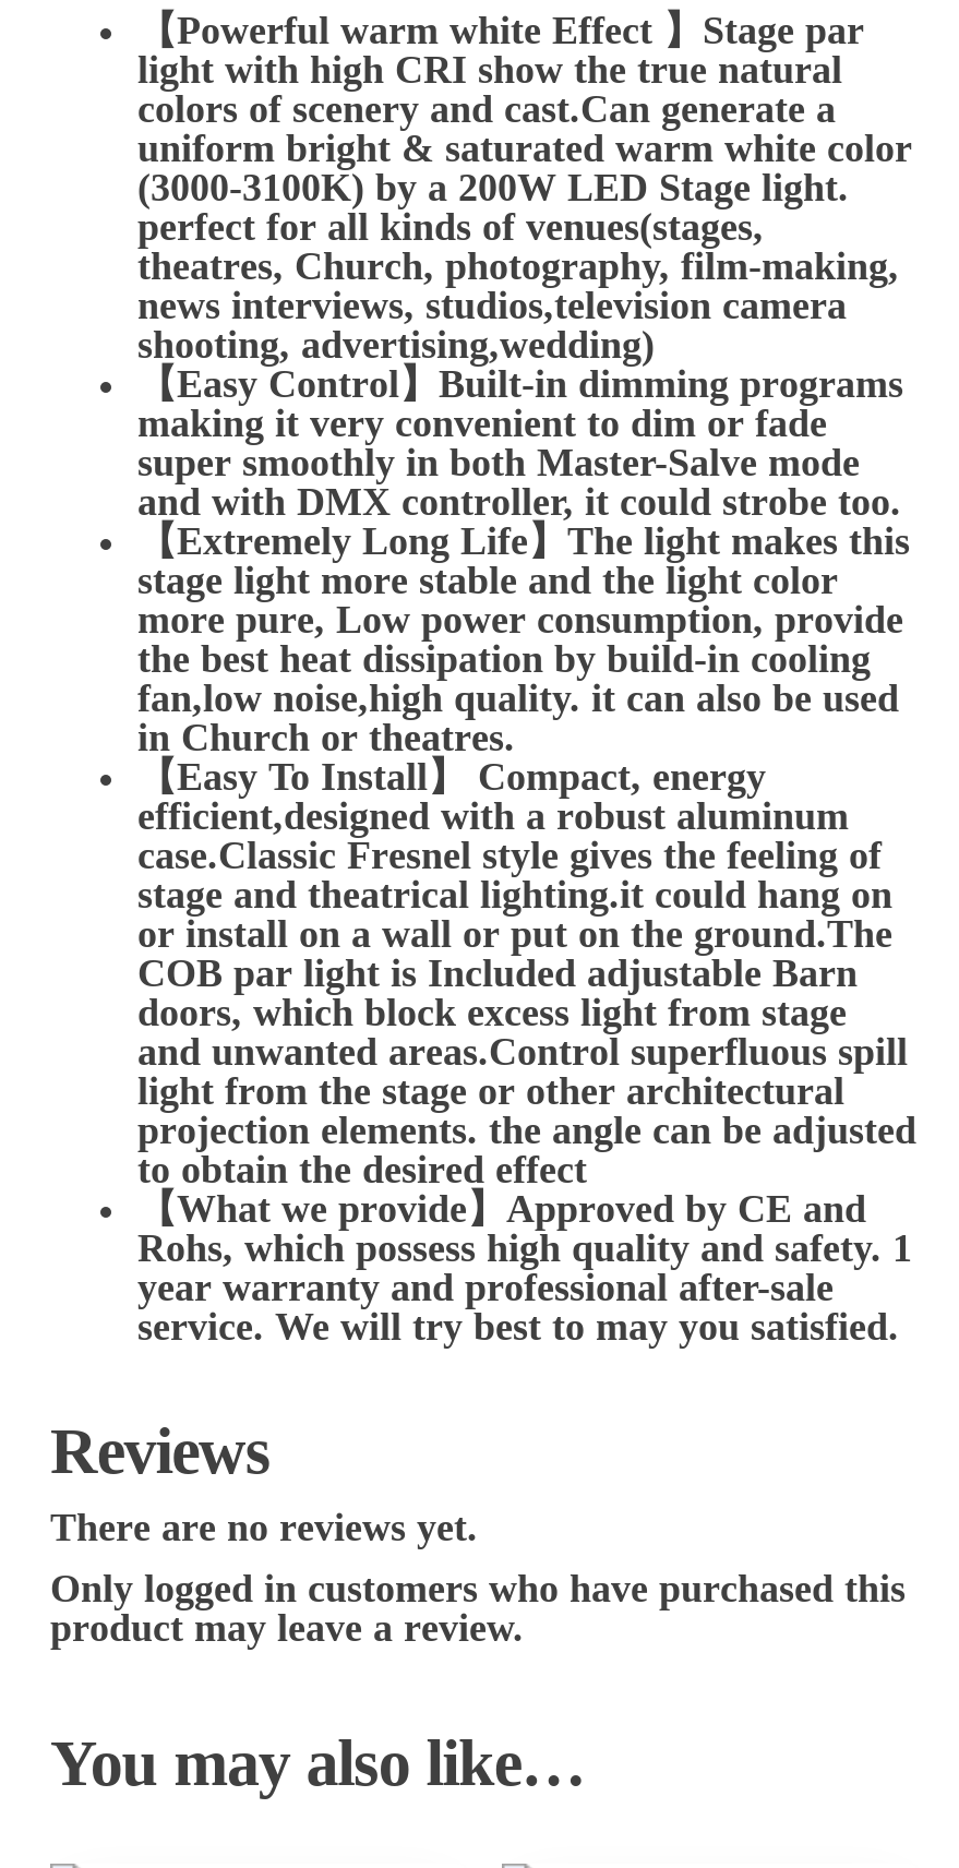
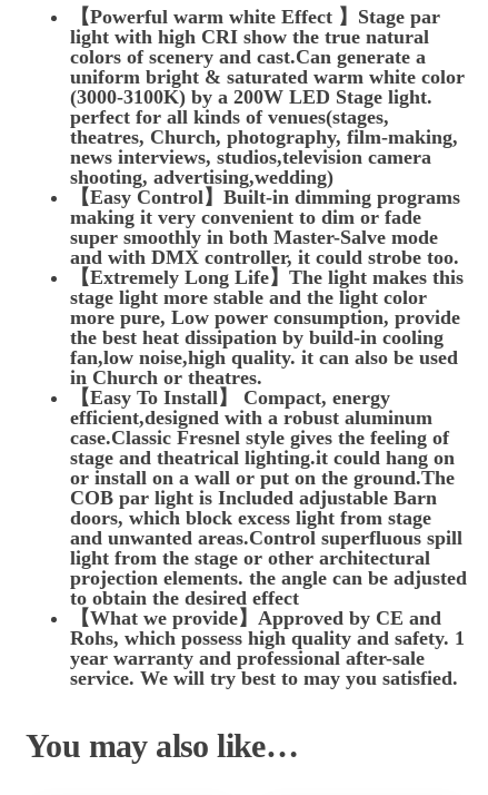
[50,1415,906,1650] Reviews | There are no reviews yet. | Only logged in customers who have purchased this | product may leave a review. -> none

